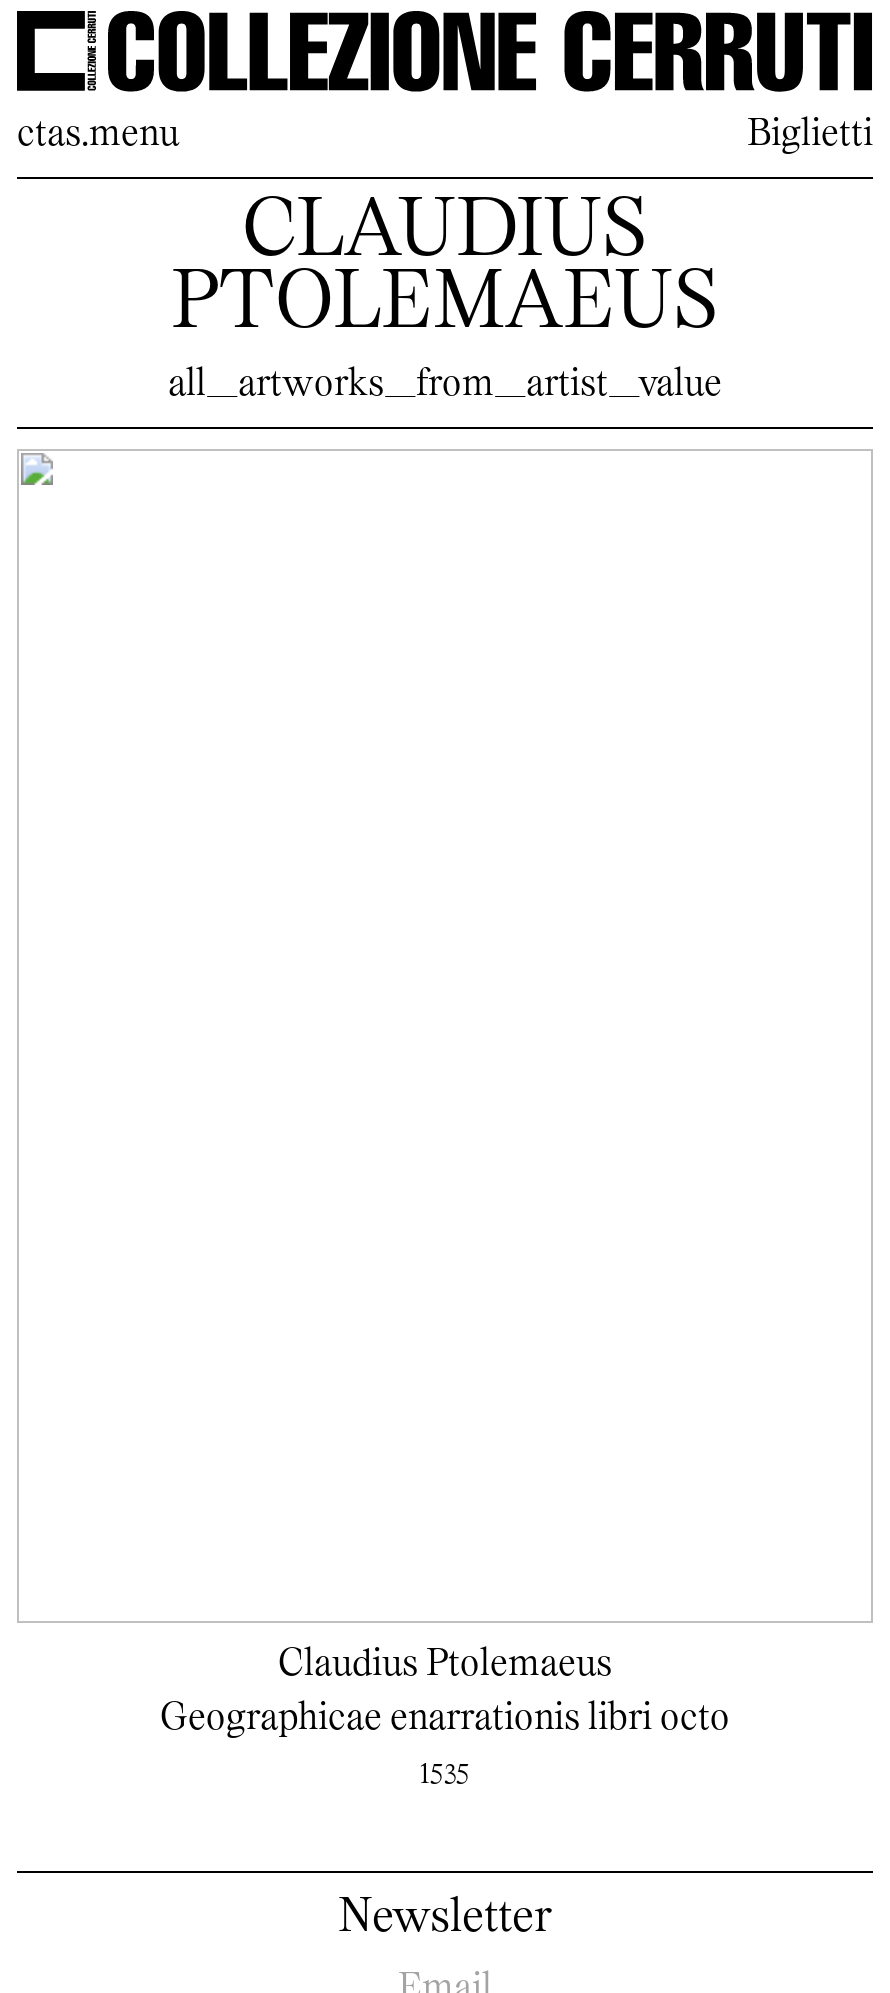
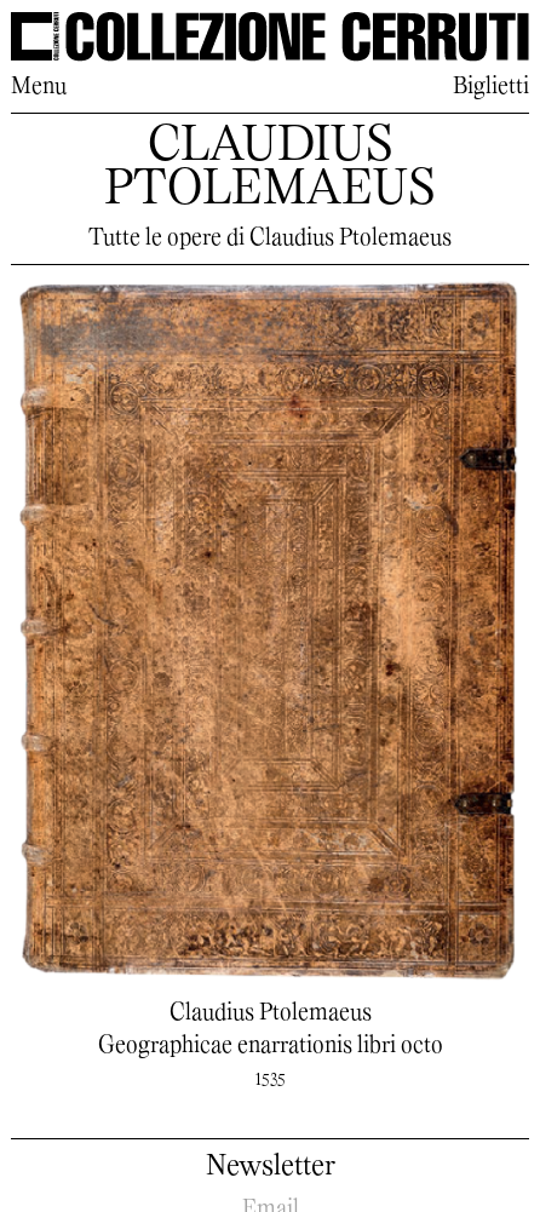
[17,117,179,153] ctas.menu -> [11,76,67,98] Menu
none -> [12,280,518,980] [image]
[168,367,722,403] all_artworks_from_artist_value -> [88,228,452,249] Tutte le opere di Claudius Ptolemaeus

